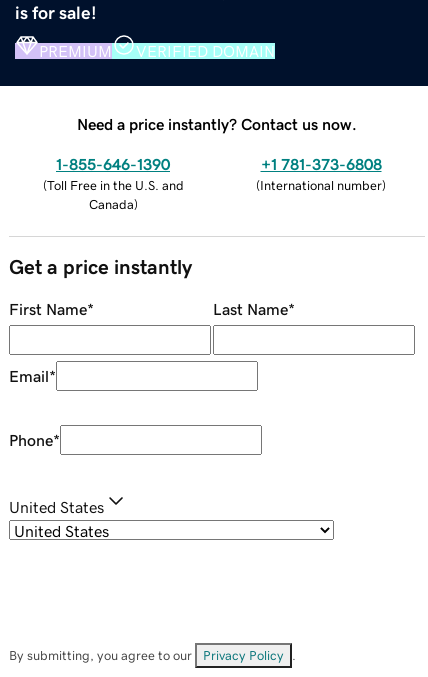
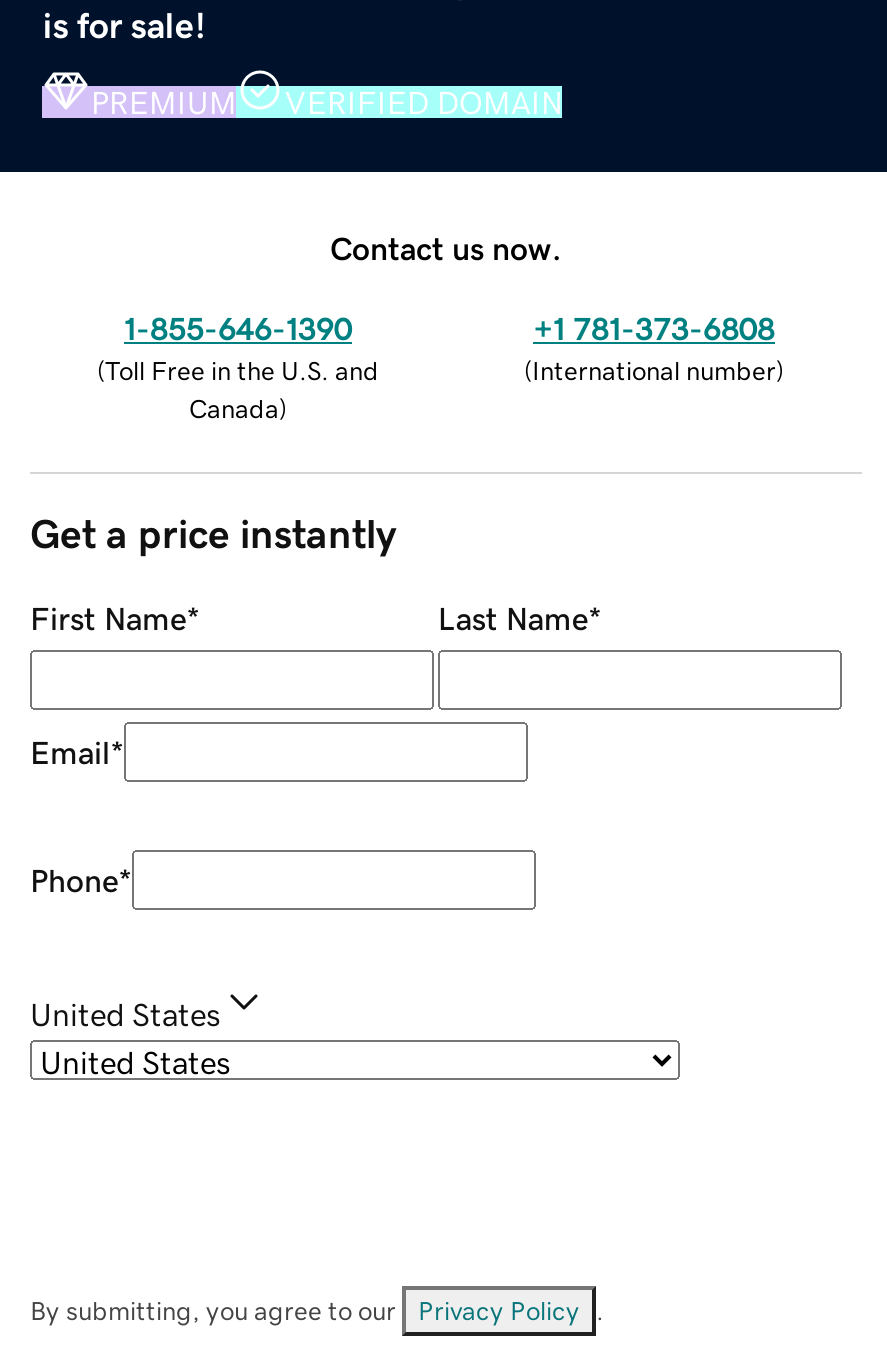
[77,116,357,132] Need a price instantly? Contact us now. -> [330,231,562,263] Contact us now.

